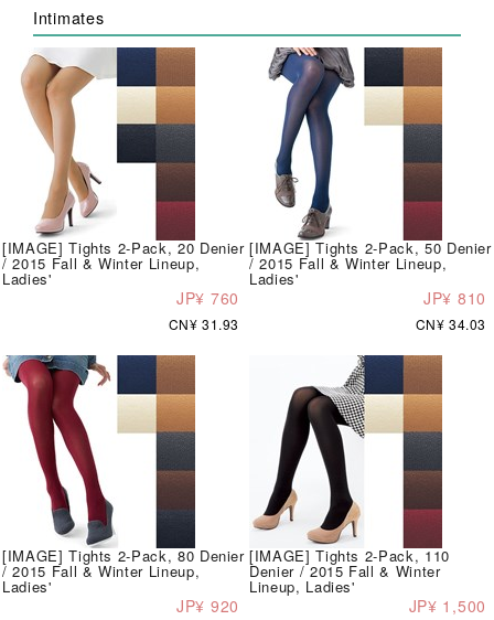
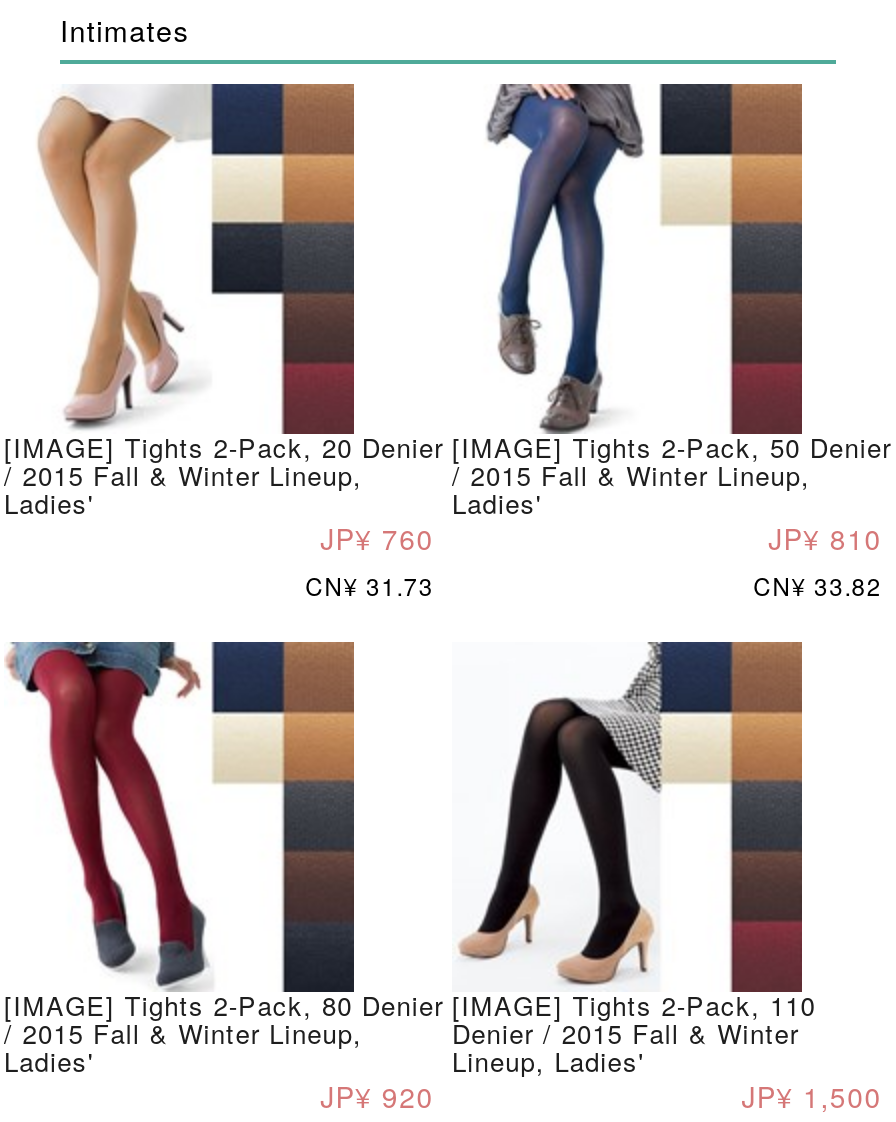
[168,315,239,333] CN¥ 31.93 -> [305,568,434,602] CN¥ 31.73
[415,315,486,333] CN¥ 34.03 -> [753,568,882,602] CN¥ 33.82

